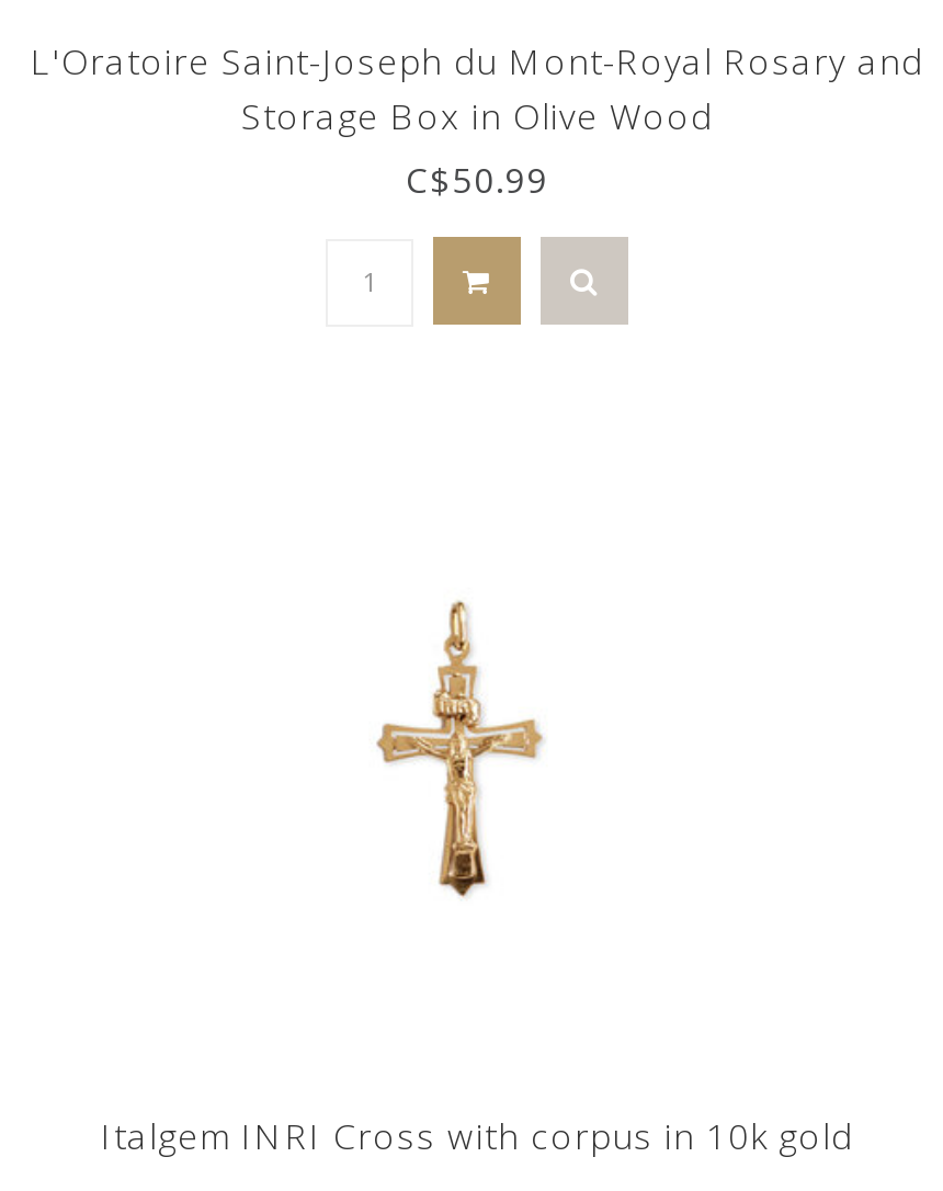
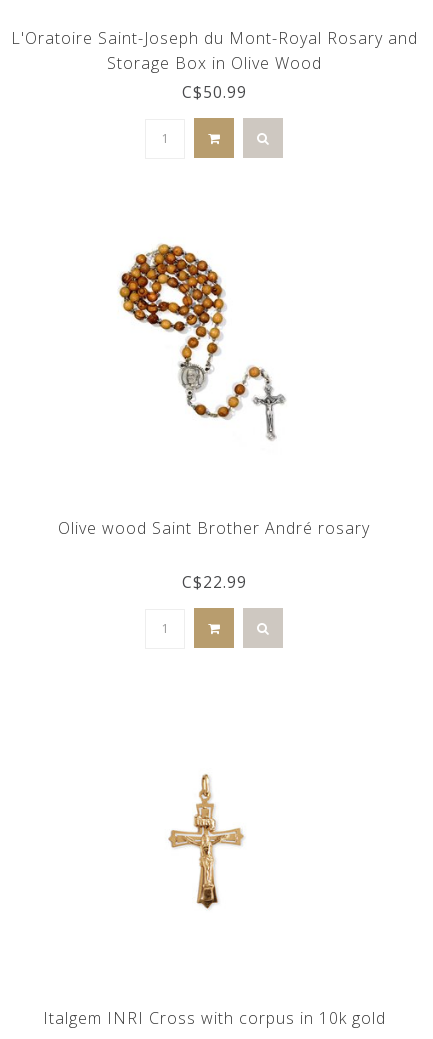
none -> [58,517,370,593] Olive wood Saint Brother André rosary | C$22.99
none -> [118,243,286,441] [image]

